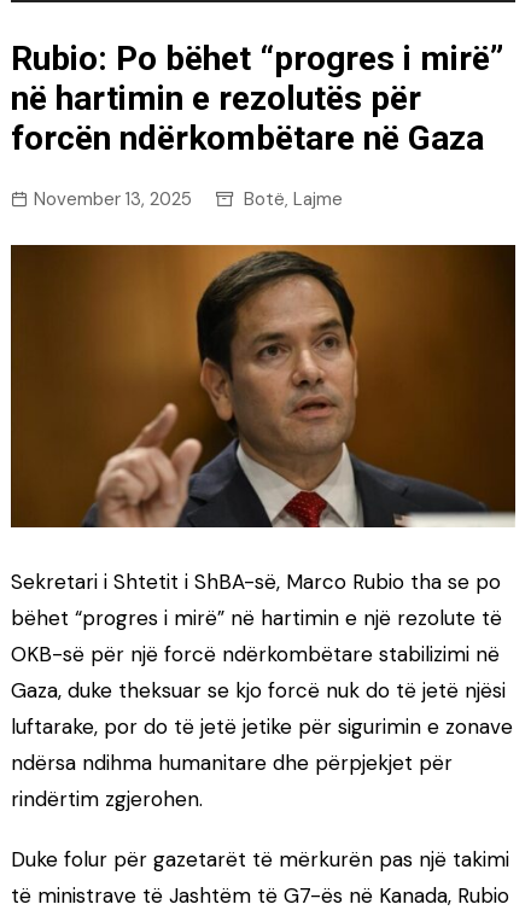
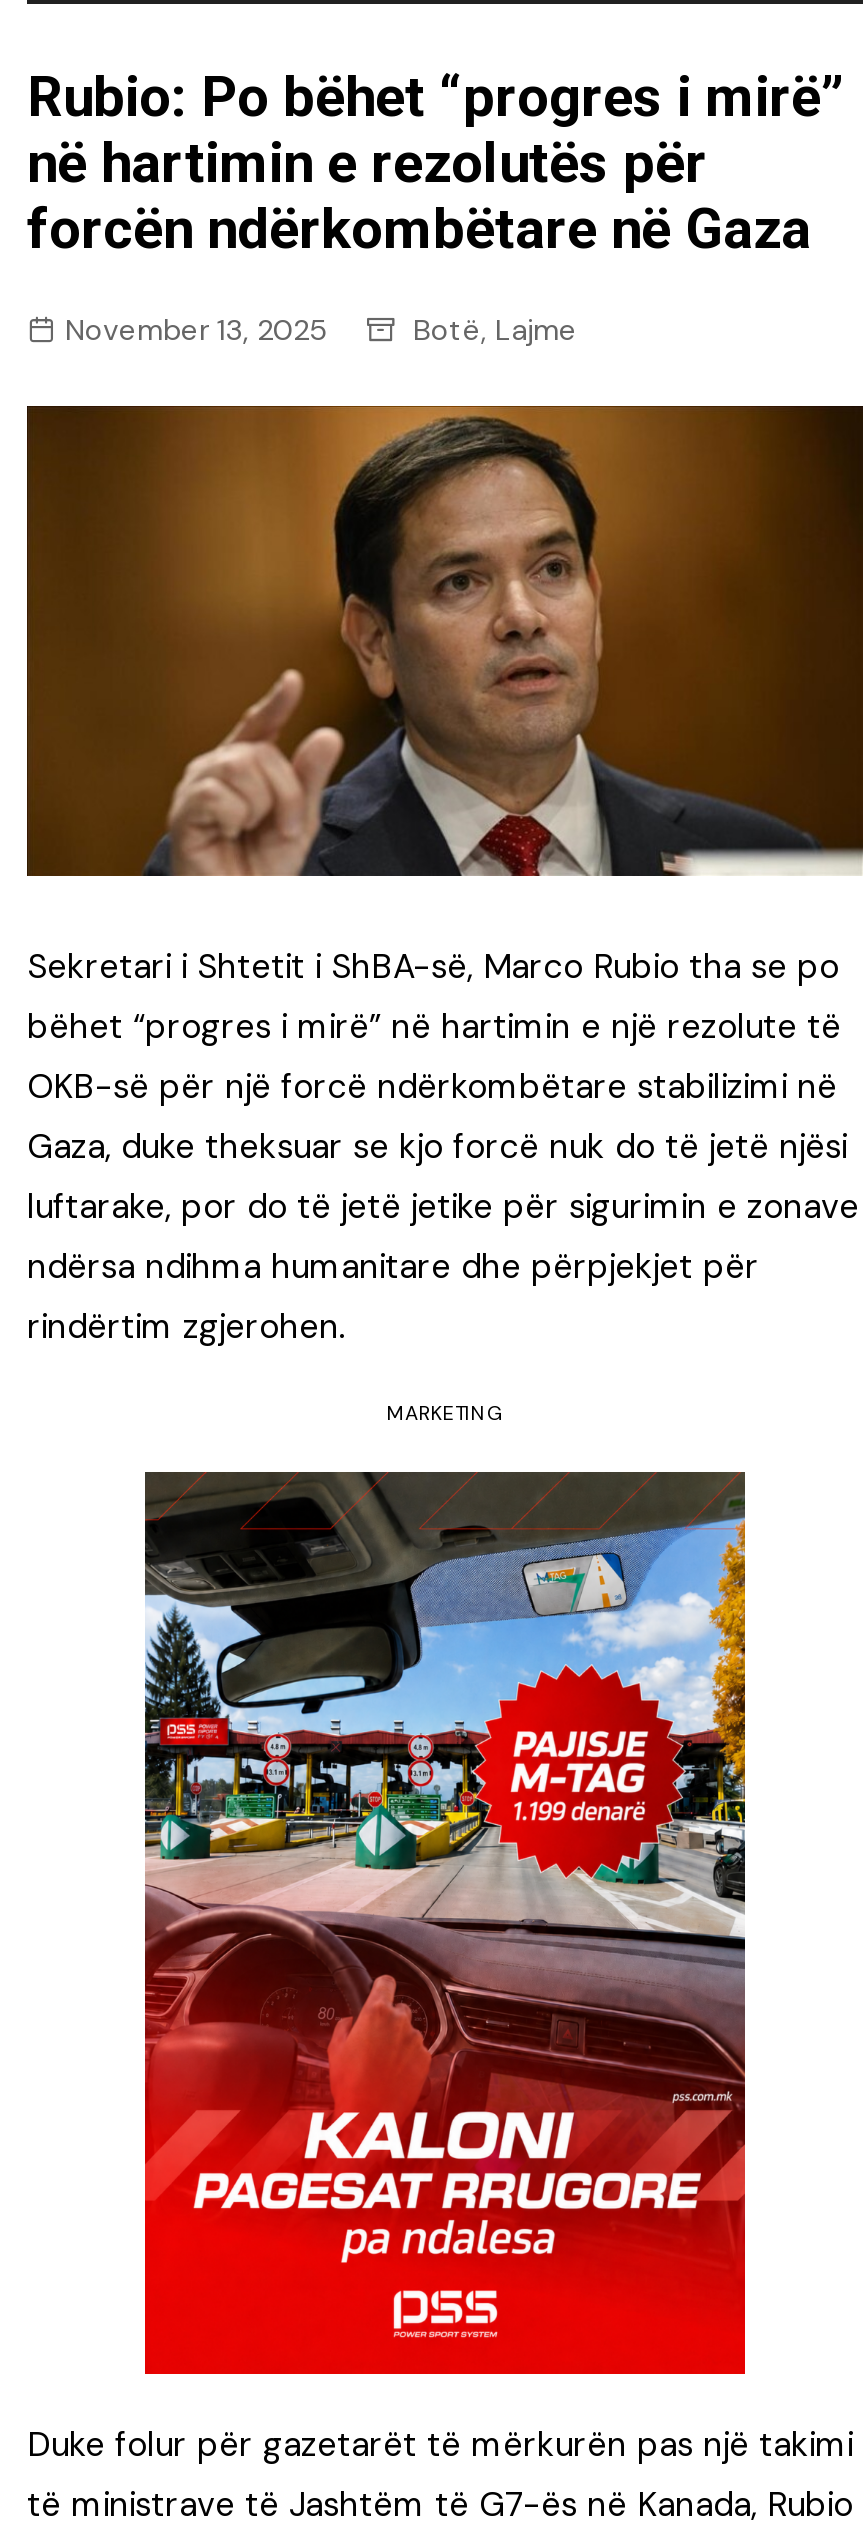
none -> [143,1470,747,2378] [image]
none -> [387,1400,503,1426] MARKETING

